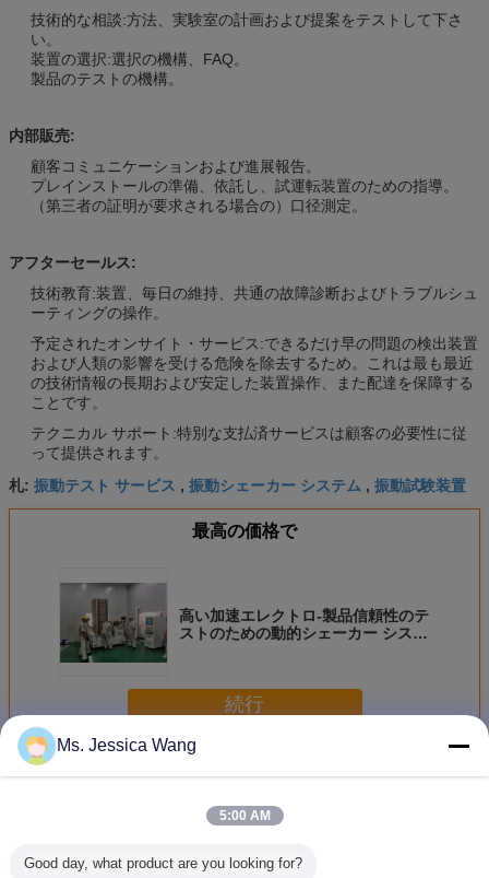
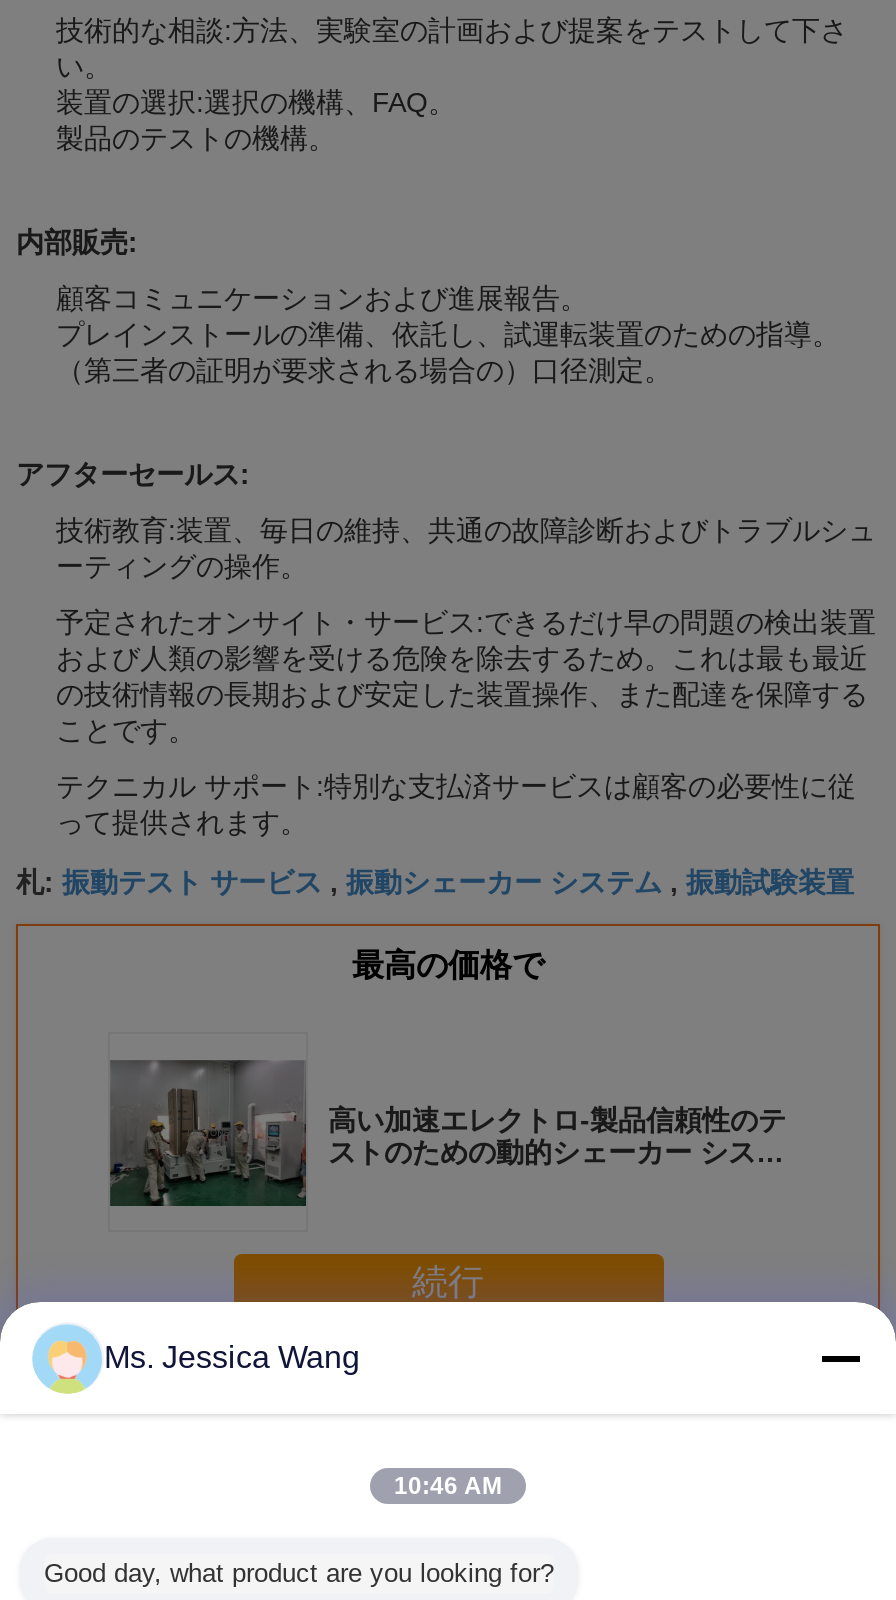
[219,808,270,823] 5:00 AM -> [394,1472,502,1500] 10:46 AM

